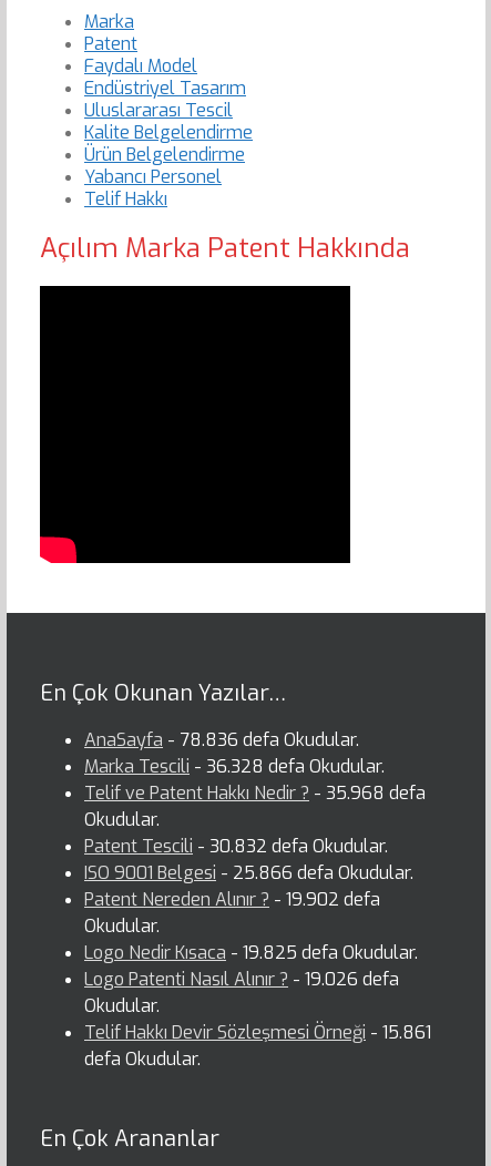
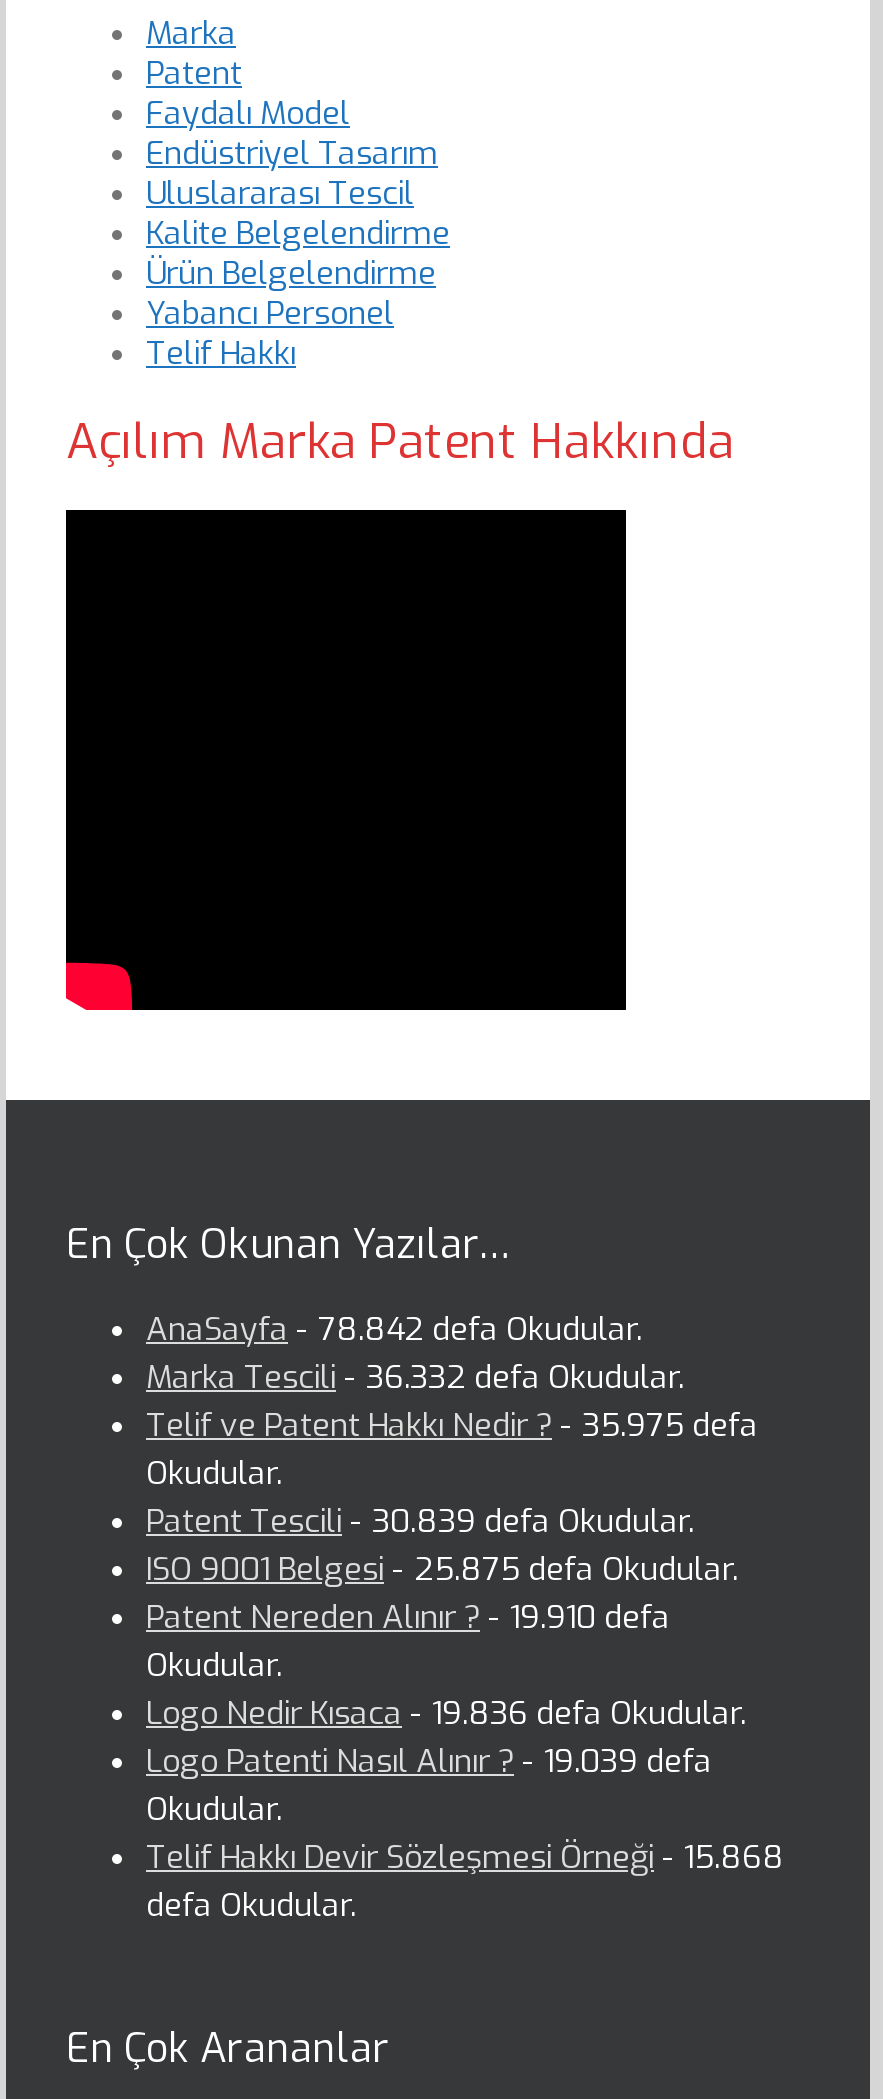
[84,728,359,752] AnaSayfa - 78.836 defa Okudular. -> [146,1308,642,1350] AnaSayfa - 78.842 defa Okudular.
[84,755,385,778] Marka Tescili - 36.328 defa Okudular. -> [146,1356,684,1398] Marka Tescili - 36.332 defa Okudular.
[84,782,426,805] Telif ve Patent Hakkı Nedir ? - 35.968 defa -> [146,1404,758,1446] Telif ve Patent Hakkı Nedir ? - 35.975 defa
[84,835,388,858] Patent Tescili - 30.832 defa Okudular. -> [146,1500,694,1542] Patent Tescili - 30.839 defa Okudular.
[84,861,413,885] ISO 9001 Belgesi - 25.866 defa Okudular. -> [146,1548,738,1590] ISO 9001 Belgesi - 25.875 defa Okudular.
[84,888,380,911] Patent Nereden Alınır ? - 19.902 defa -> [146,1596,670,1638] Patent Nereden Alınır ? - 19.910 defa
[84,941,418,964] Logo Nedir Kısaca - 19.825 defa Okudular. -> [146,1692,746,1734] Logo Nedir Kısaca - 19.836 defa Okudular.
[84,968,399,991] Logo Patenti Nasıl Alınır ? - 19.026 defa -> [146,1740,712,1782] Logo Patenti Nasıl Alınır ? - 19.039 defa
[84,1021,431,1044] Telif Hakkı Devir Sözleşmesi Örneği - 15.861 -> [146,1836,784,1878] Telif Hakkı Devir Sözleşmesi Örneği - 15.868

